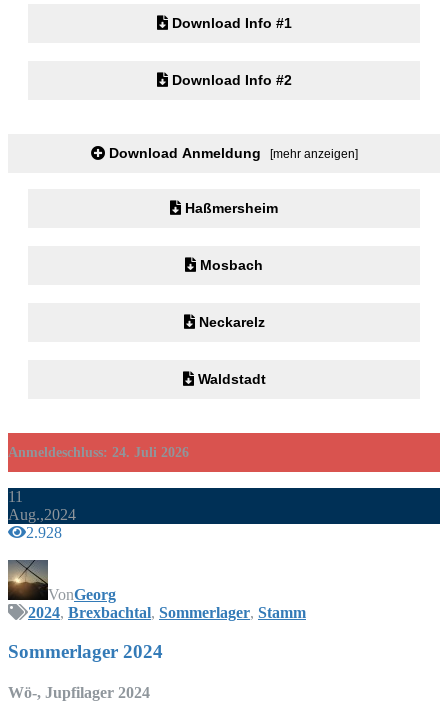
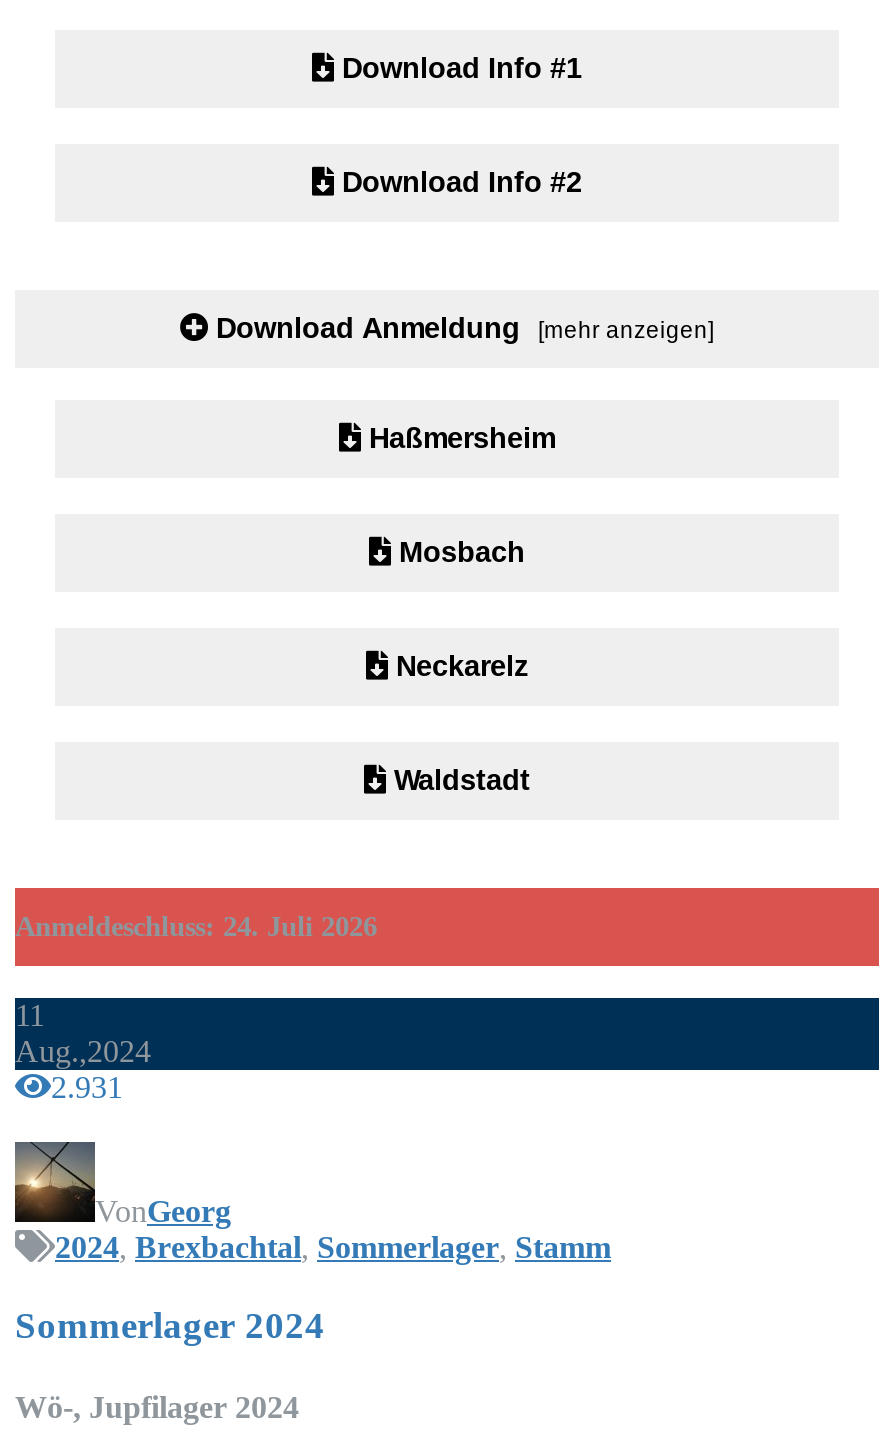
[26,524,62,541] 2.928 -> [51,1071,123,1105] 2.931

